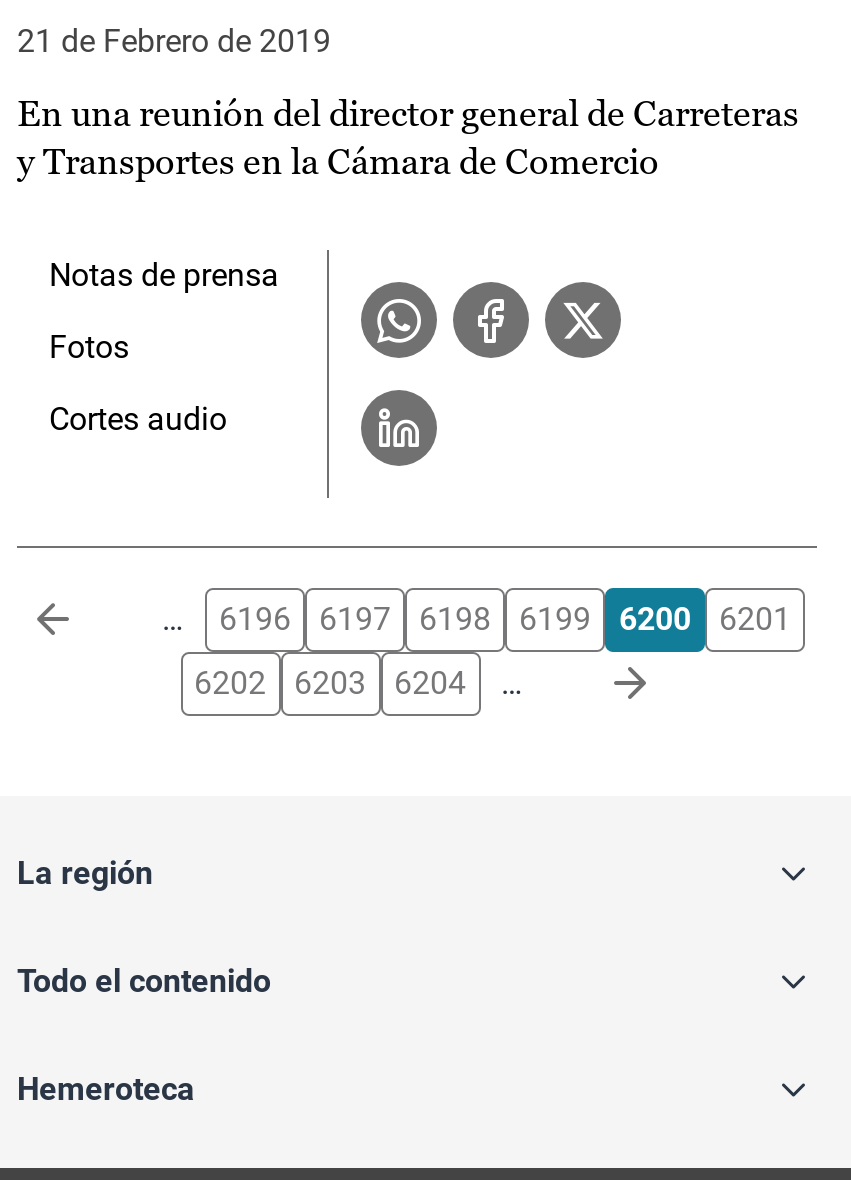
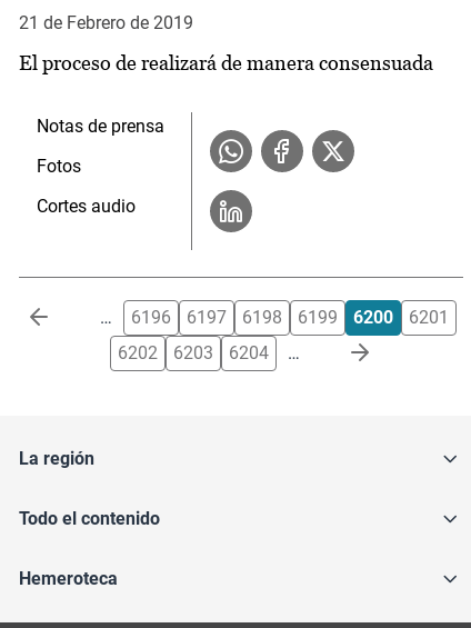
[17,92,799,182] En una reunión del director general de Carreteras | y Transportes en la Cámara de Comercio -> [19,51,433,75] El proceso de realizará de manera consensuada

